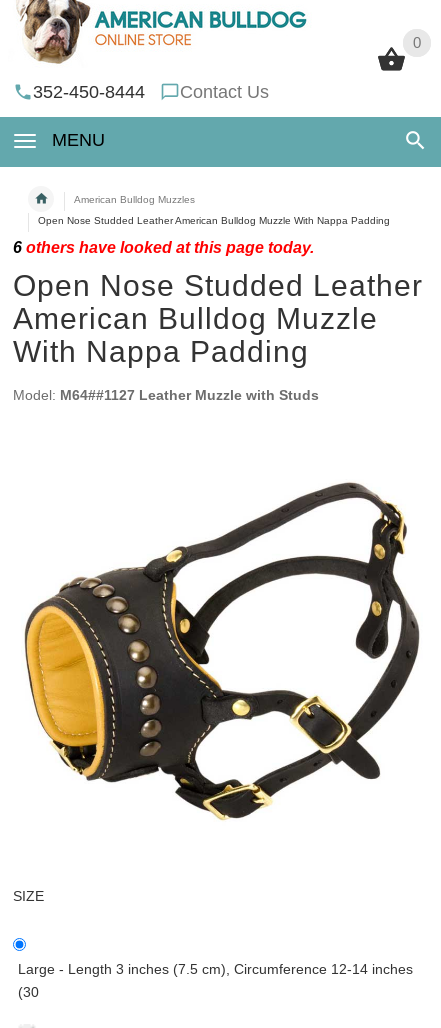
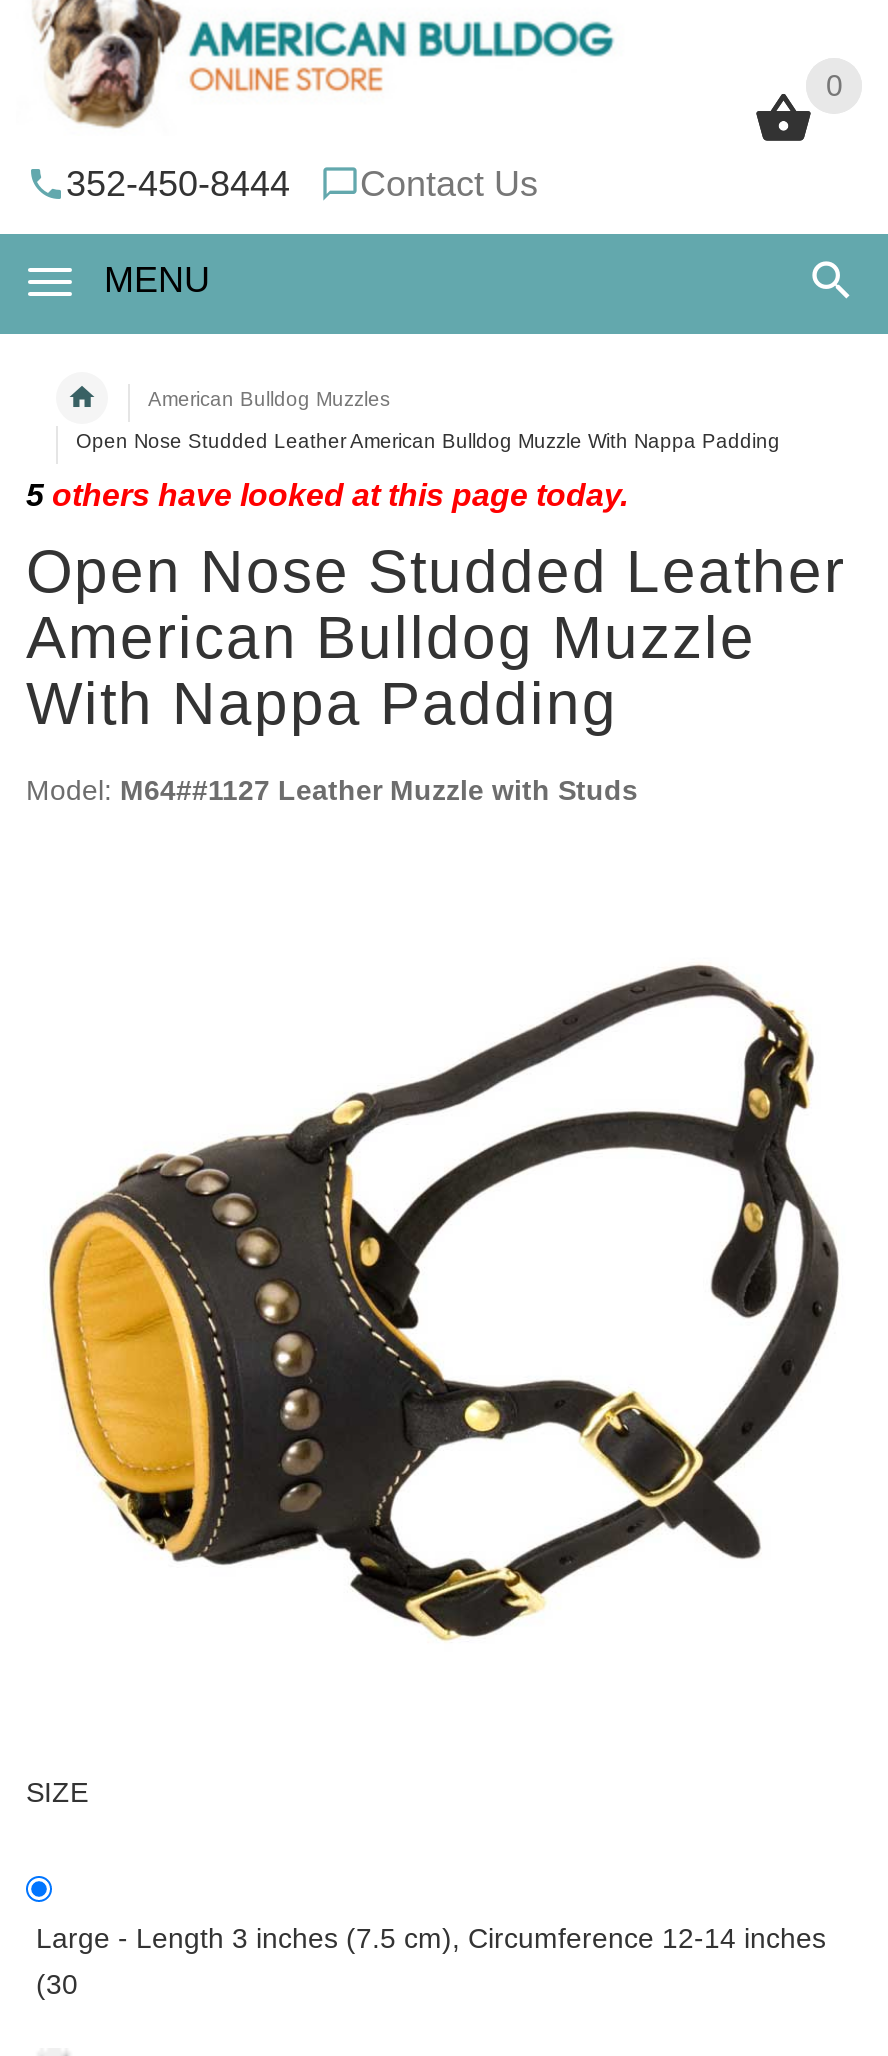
[13,239,314,256] 6 others have looked at this page today. -> [26,478,628,512] 5 others have looked at this page today.

